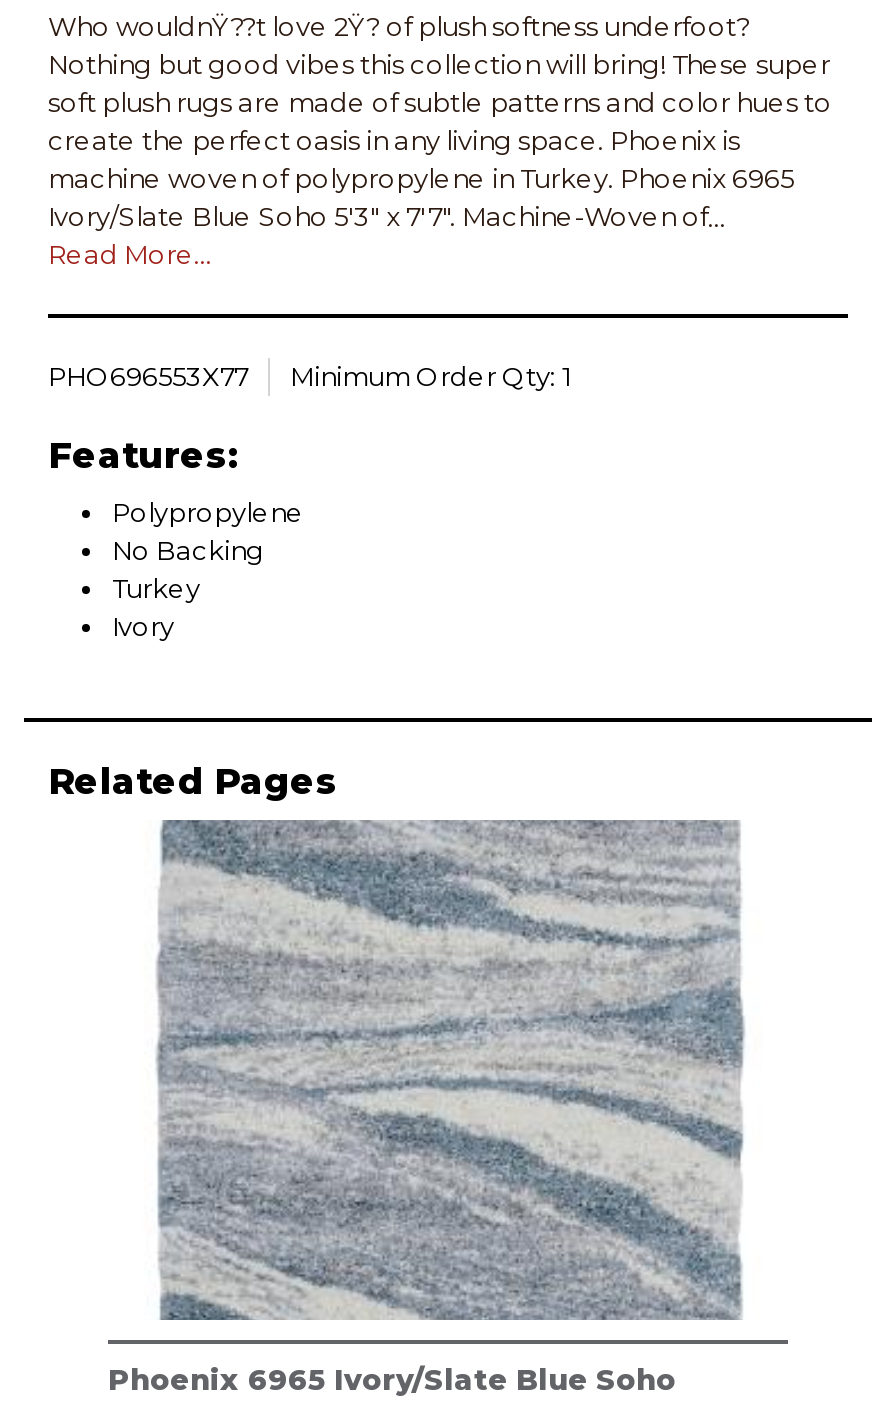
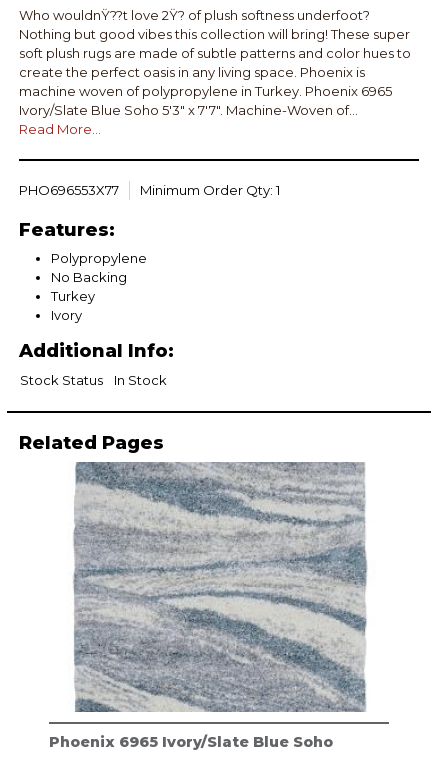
none -> [19,340,174,388] Additional Info: | Stock Status | In Stock

